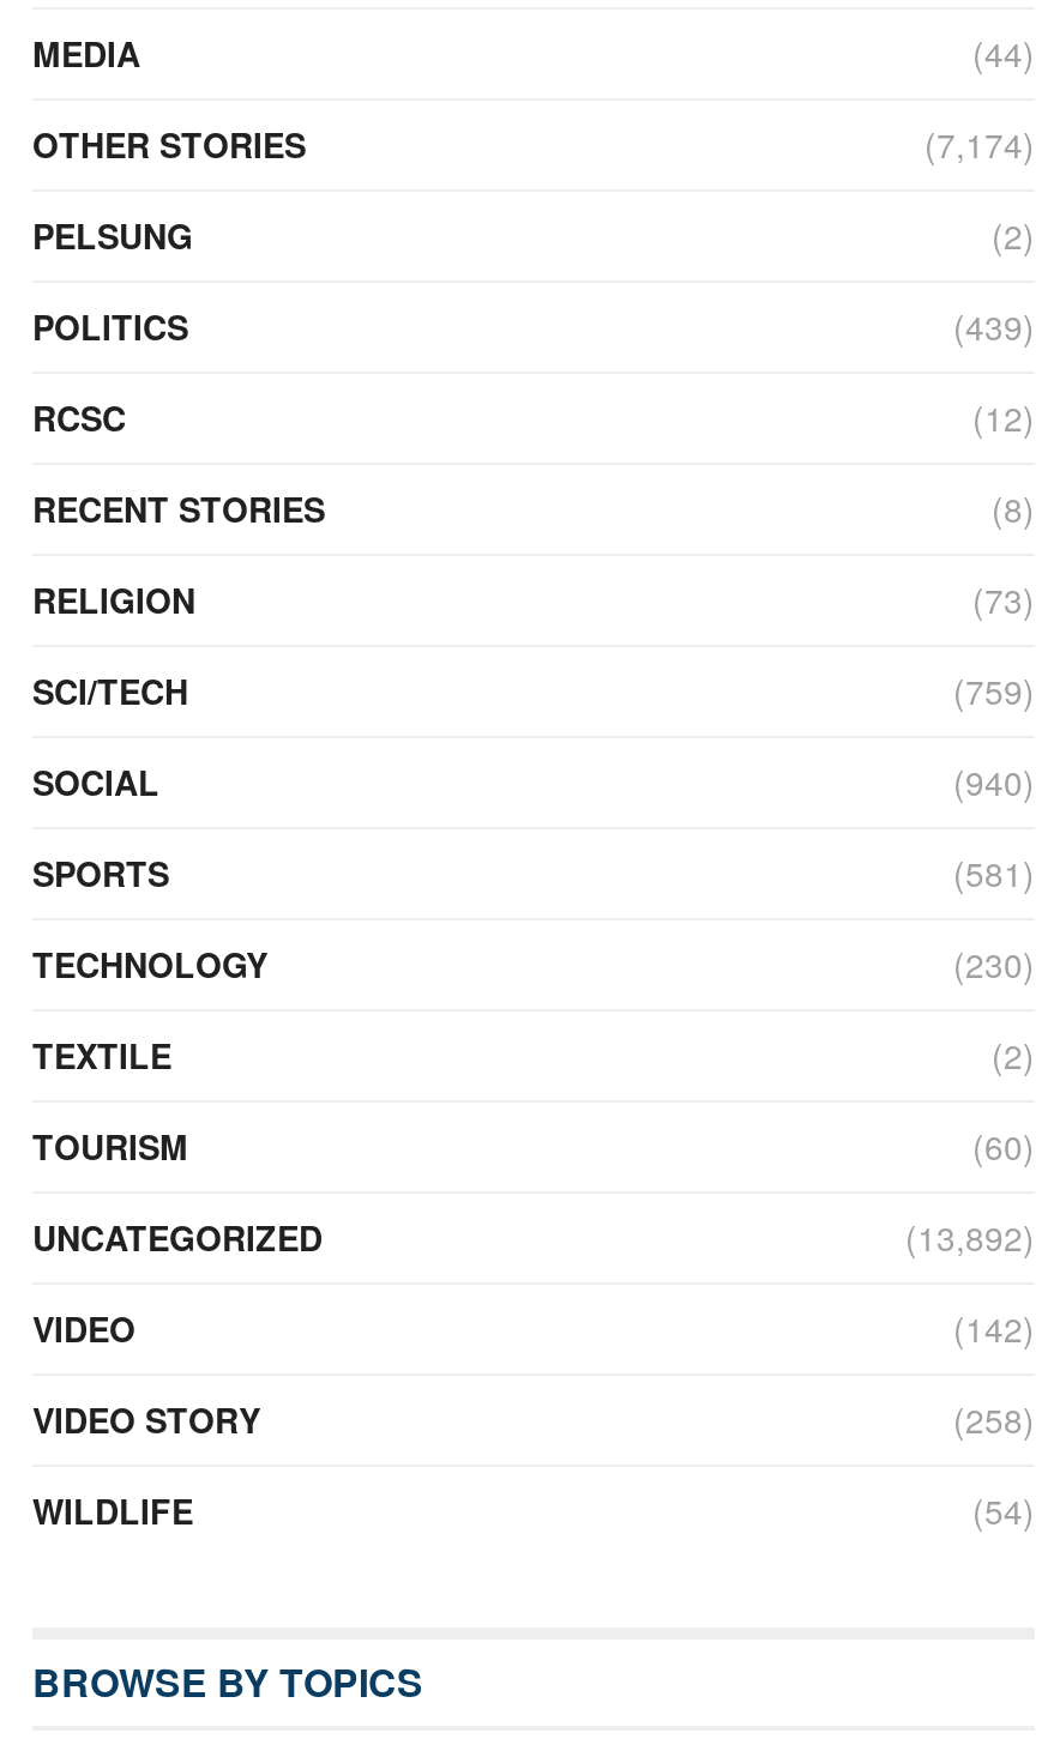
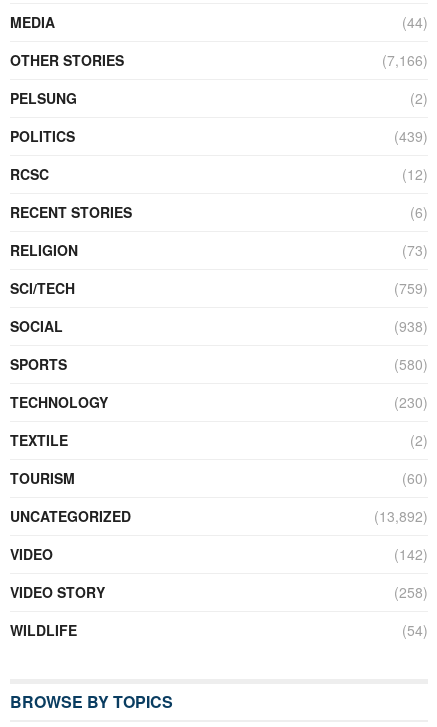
[924,120,1035,168] (7,174) -> [382,50,428,70] (7,166)
[992,484,1035,532] (8) -> [410,202,428,222] (6)
[953,757,1035,805] (940) -> [394,316,428,336] (938)
[953,849,1035,896] (581) -> [394,354,428,374] (580)

